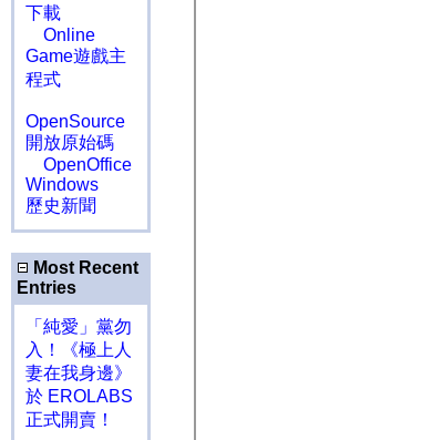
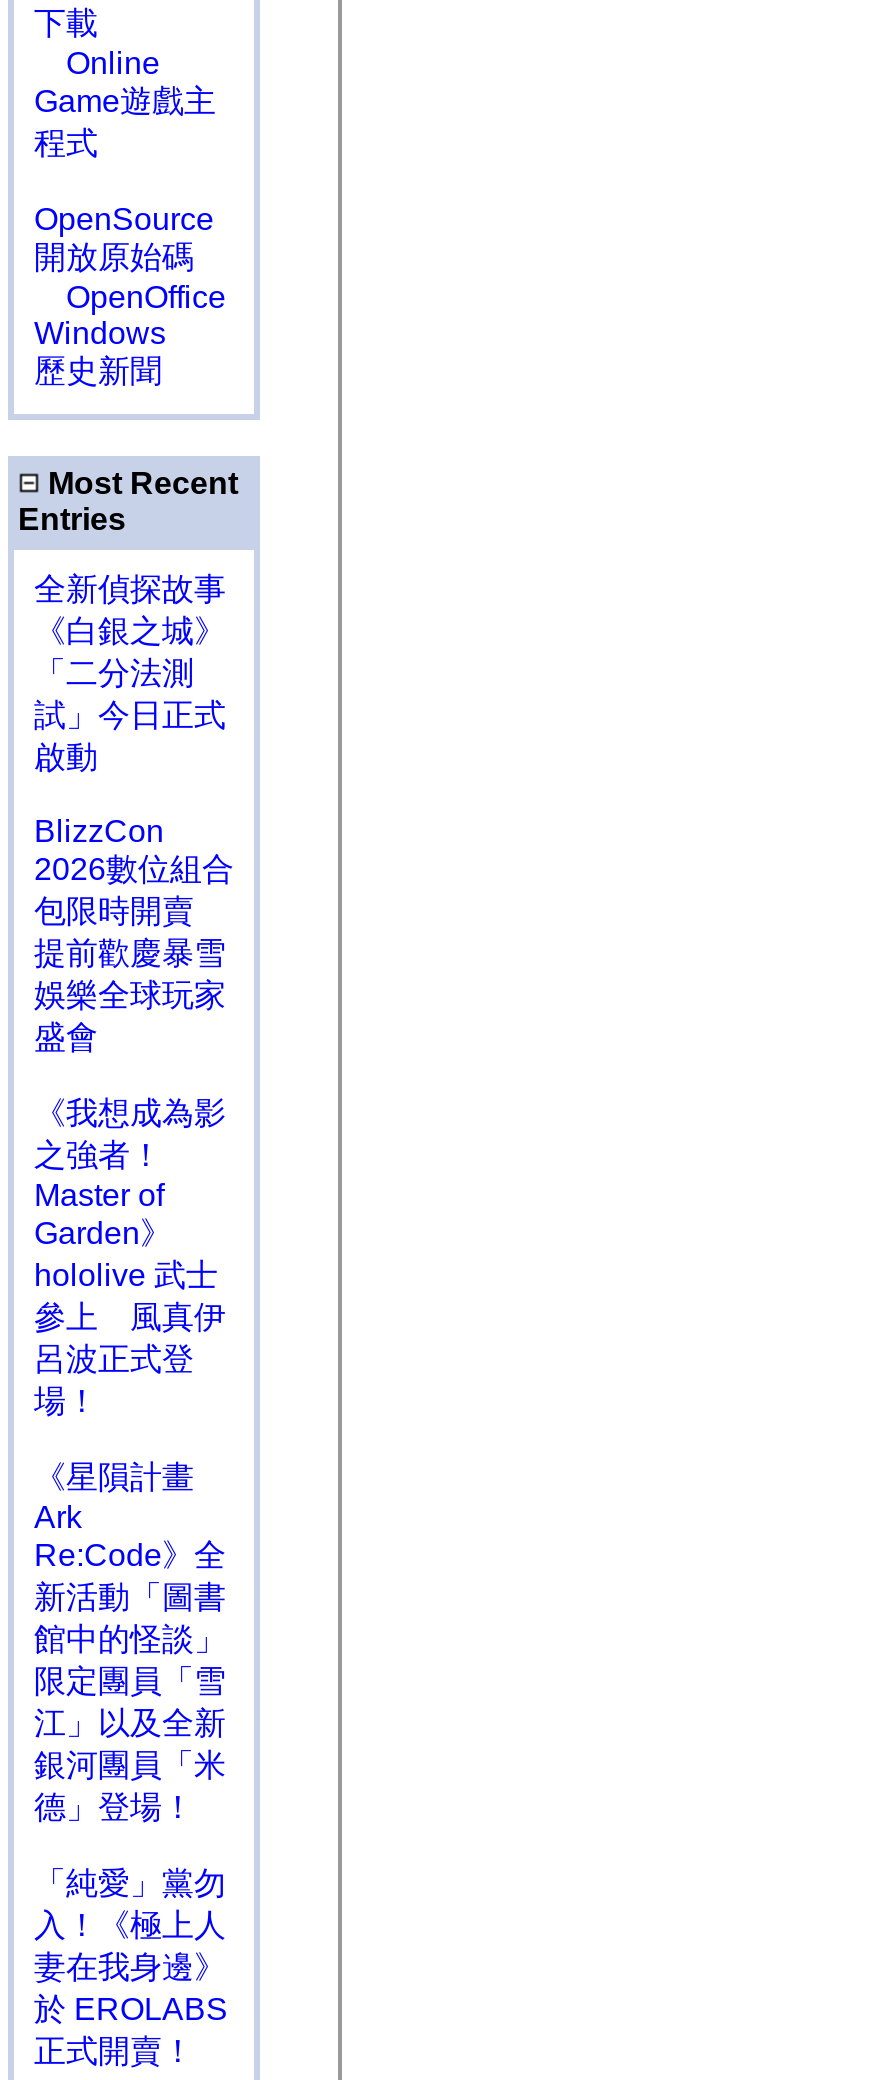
none -> [34,572,234,1824] 全新偵探故事 | 《白銀之城》 | 「二分法測 | 試」今日正式 | 啟動 | BlizzCon | 2026數位組合 | 包限時開賣 | 提前歡慶暴雪 | 娛樂全球玩家 | 盛會 | 《我想成為影 | 之強者！ | Master of | Garden》 | hololive 武士 | 參上 風真伊 | 呂波正式登 | 場！ | 《星隕計畫 | Ark | Re:Code》全 | 新活動「圖書 | 館中的怪談」 | 限定團員「雪 | 江」以及全新 | 銀河團員「米 | 德」登場！

